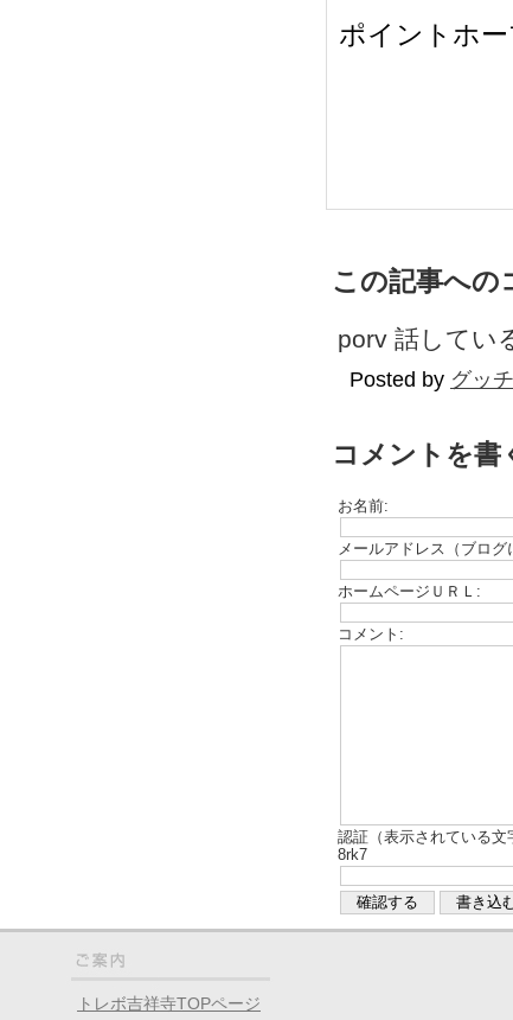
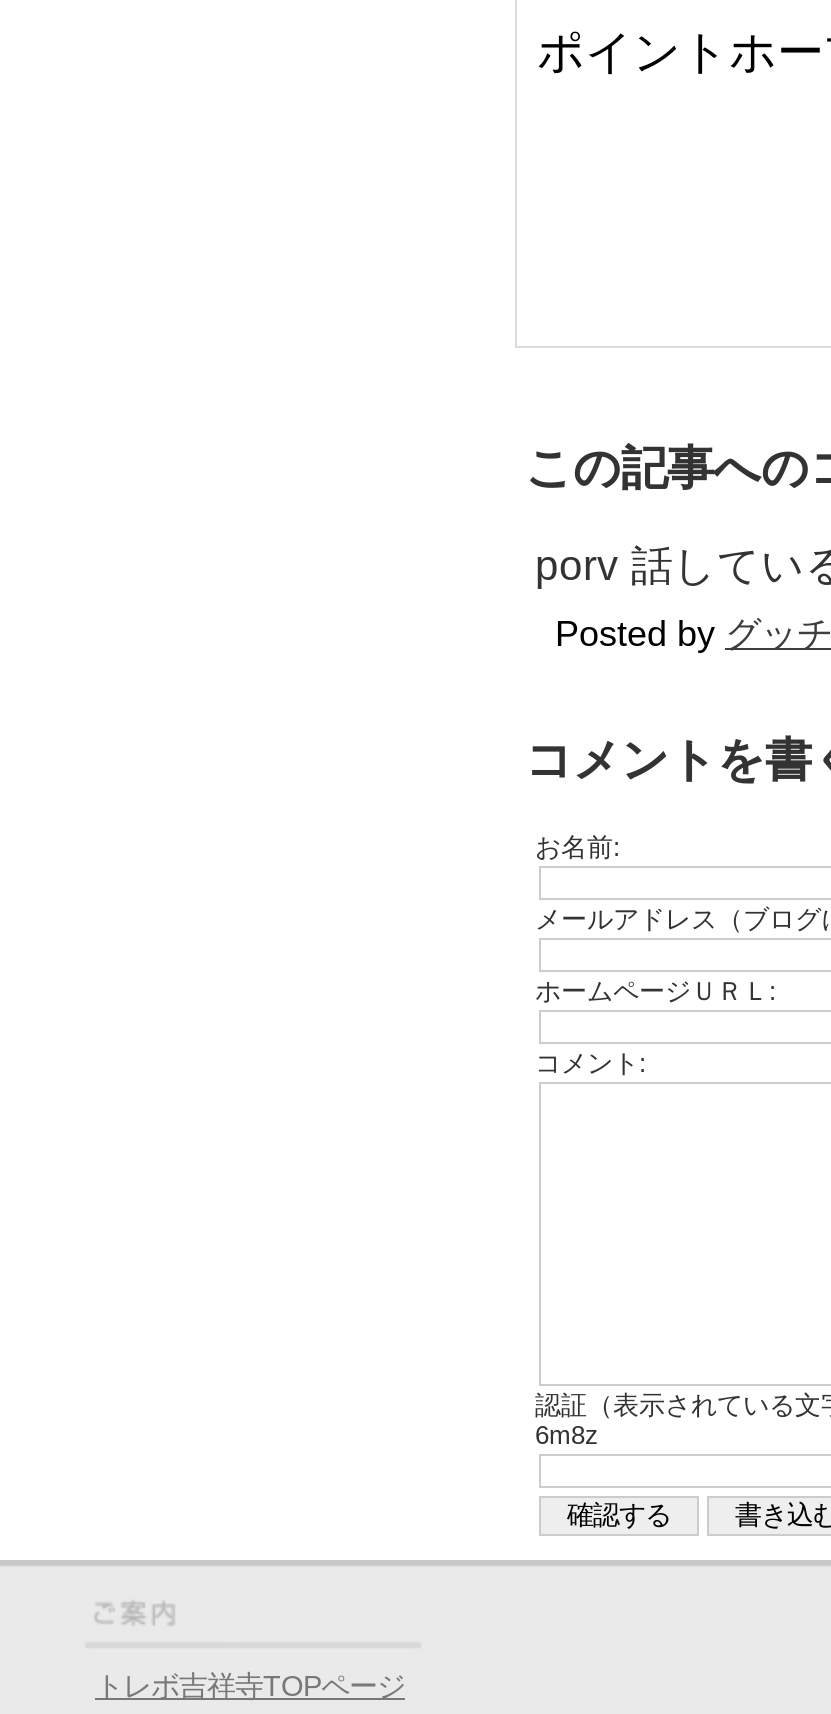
[338,846,367,863] 8rk7 -> [535,1420,599,1450] 6m8z

